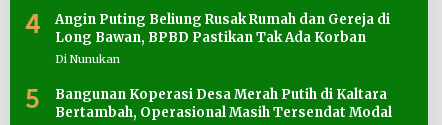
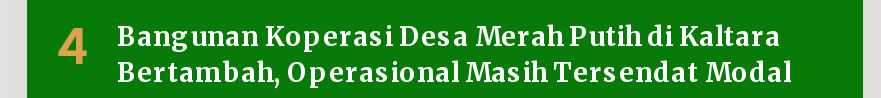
[25,11,390,114] Angin Puting Beliung Rusak Rumah dan Gereja di | Long Bawan, BPBD Pastikan Tak Ada Korban | Di Nunukan | 5 -> none

